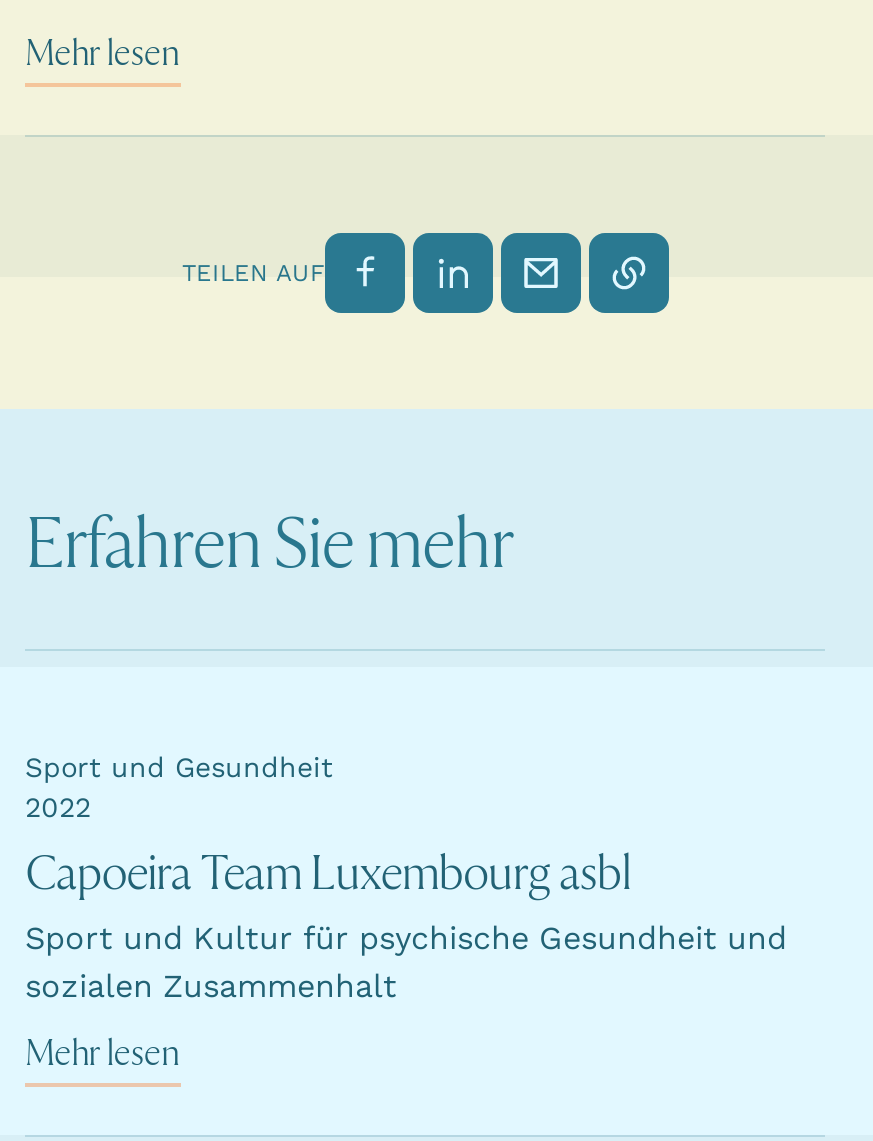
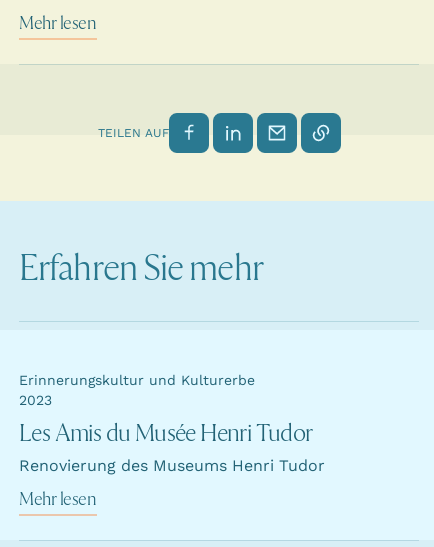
[25,751,333,823] Sport und Gesundheit | 2022 -> [19,372,255,408] Erinnerungskultur und Kulturerbe | 2023
[25,845,787,1005] Capoeira Team Luxembourg asbl | Sport und Kultur für psychische Gesundheit und | sozialen Zusammenhalt -> [19,419,325,475] Les Amis du Musée Henri Tudor | Renovierung des Museums Henri Tudor

